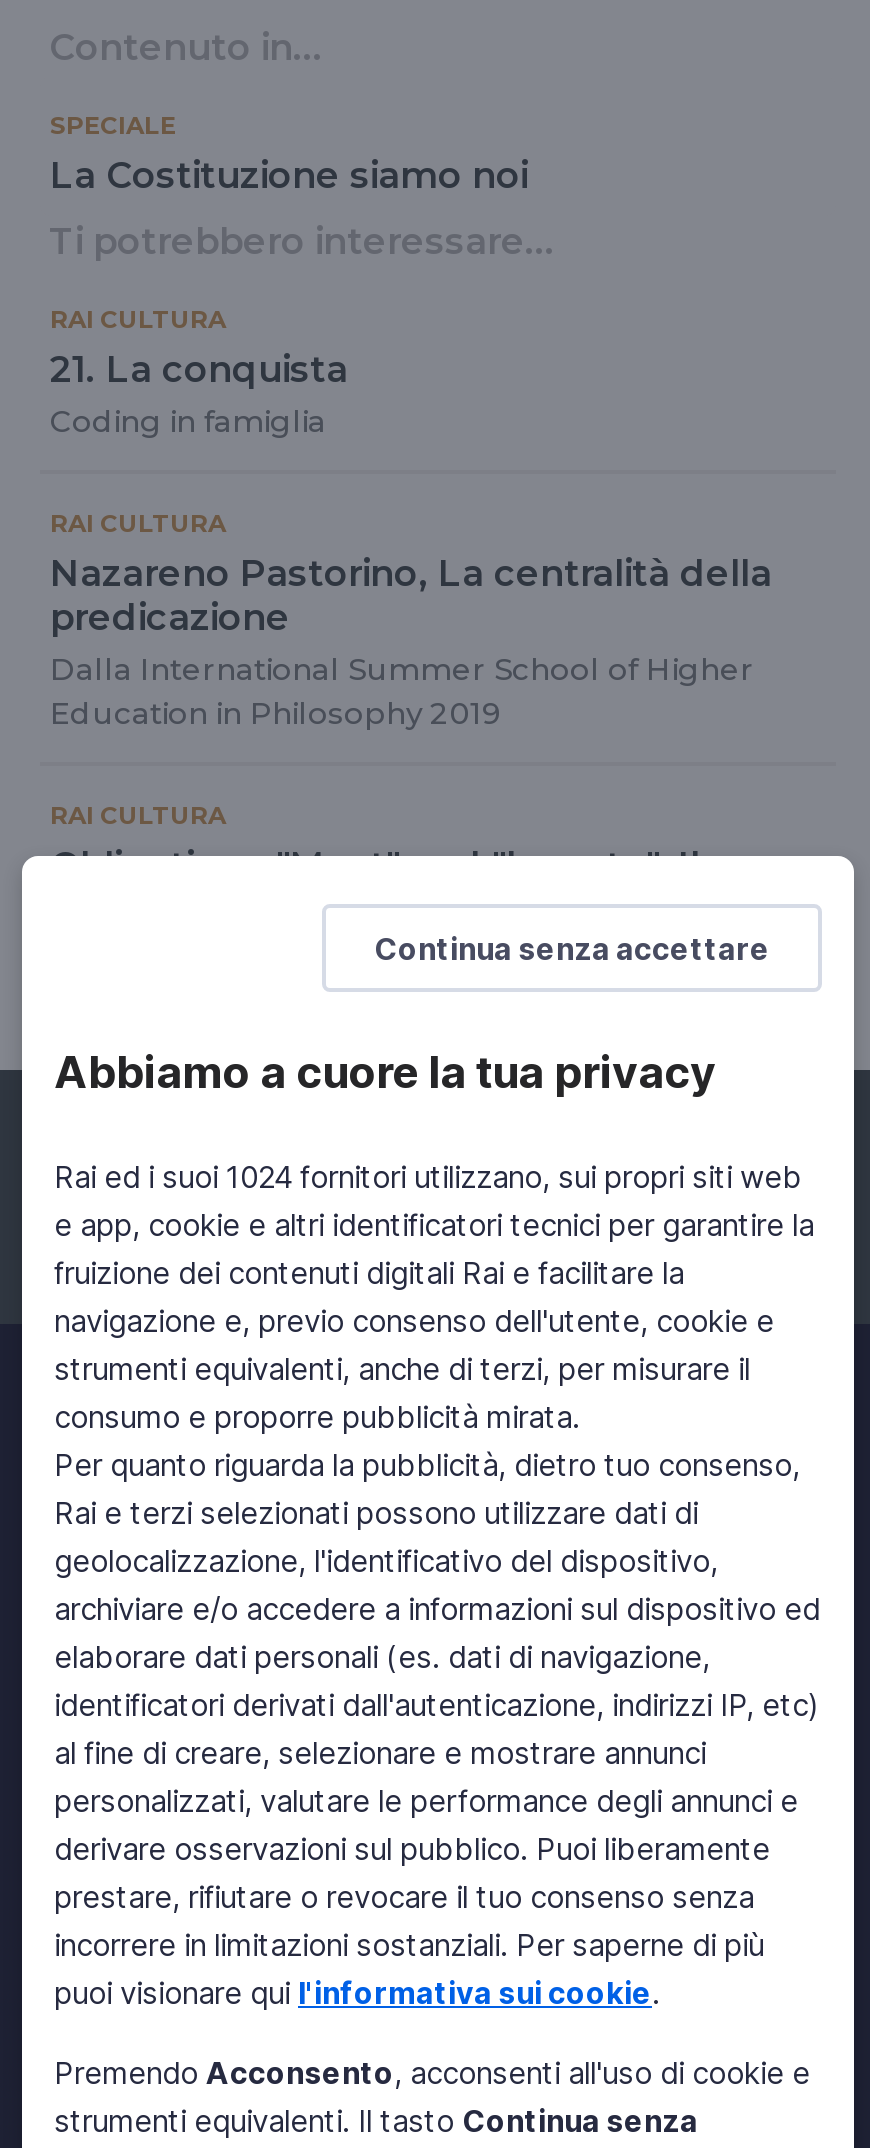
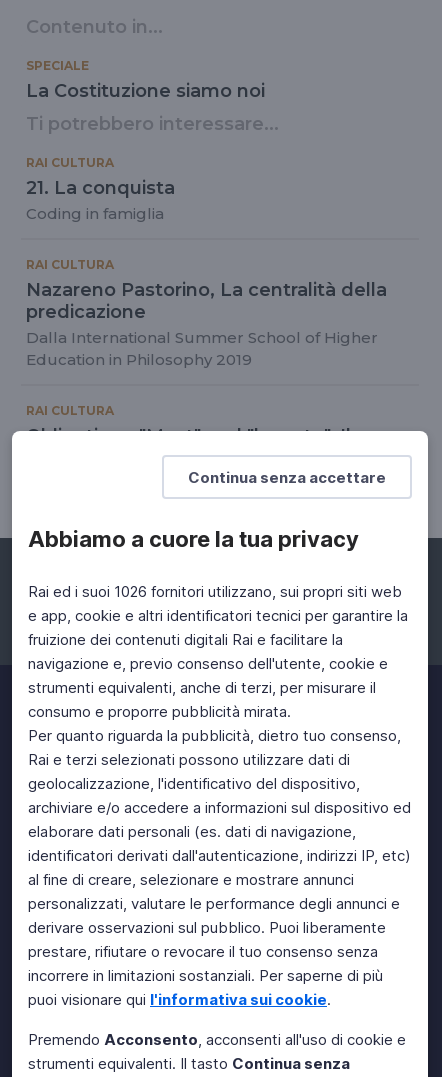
[54,1158,802,1196] Rai ed i suoi 1024 fornitori utilizzano, sui propri siti web -> [28,582,402,601] Rai ed i suoi 1026 fornitori utilizzano, sui propri siti web

